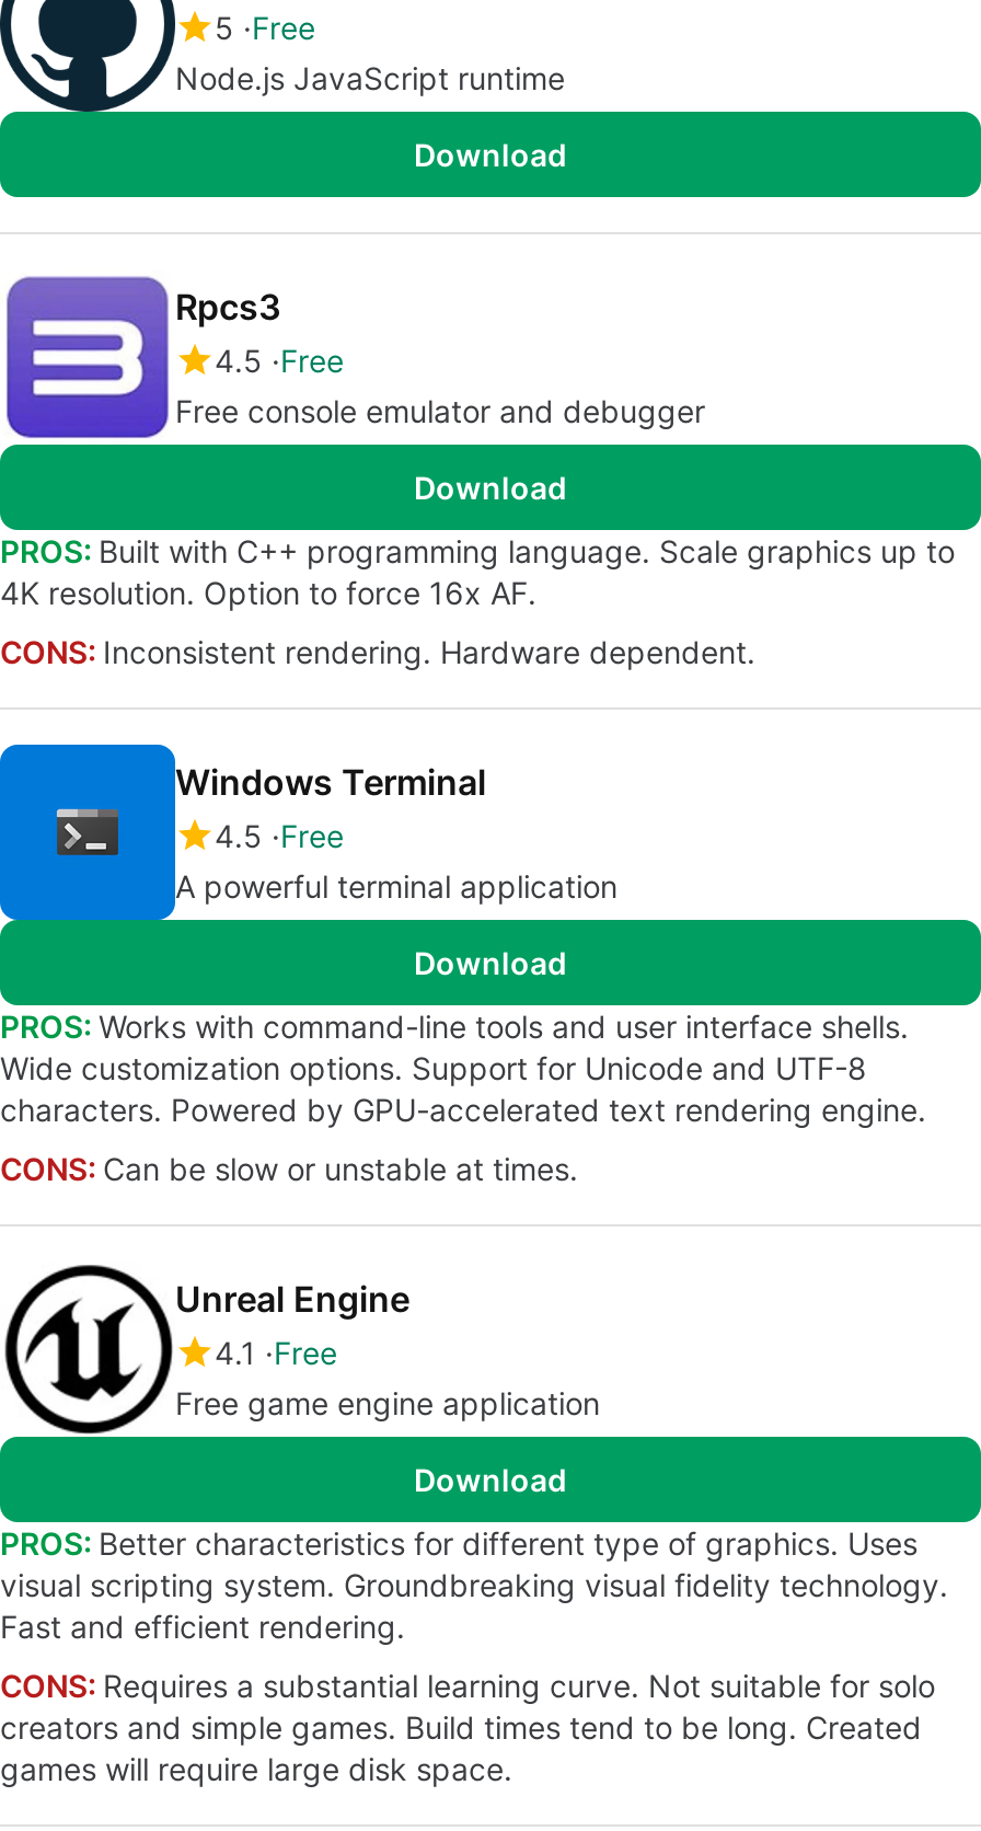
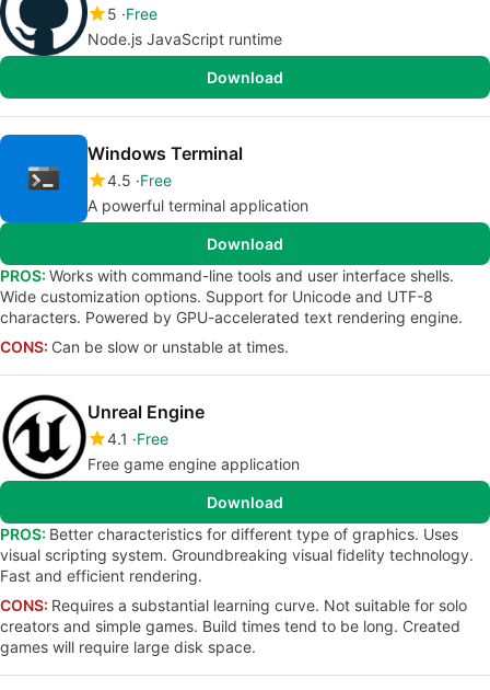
[0,269,955,670] [image] | Rpcs3 | 4.5 Free | Free console emulator and debugger | Download | PROS: Built with C++ programming language. Scale graphics up to | 4K resolution. Option to force 16x AF. | CONS: Inconsistent rendering. Hardware dependent. -> none

